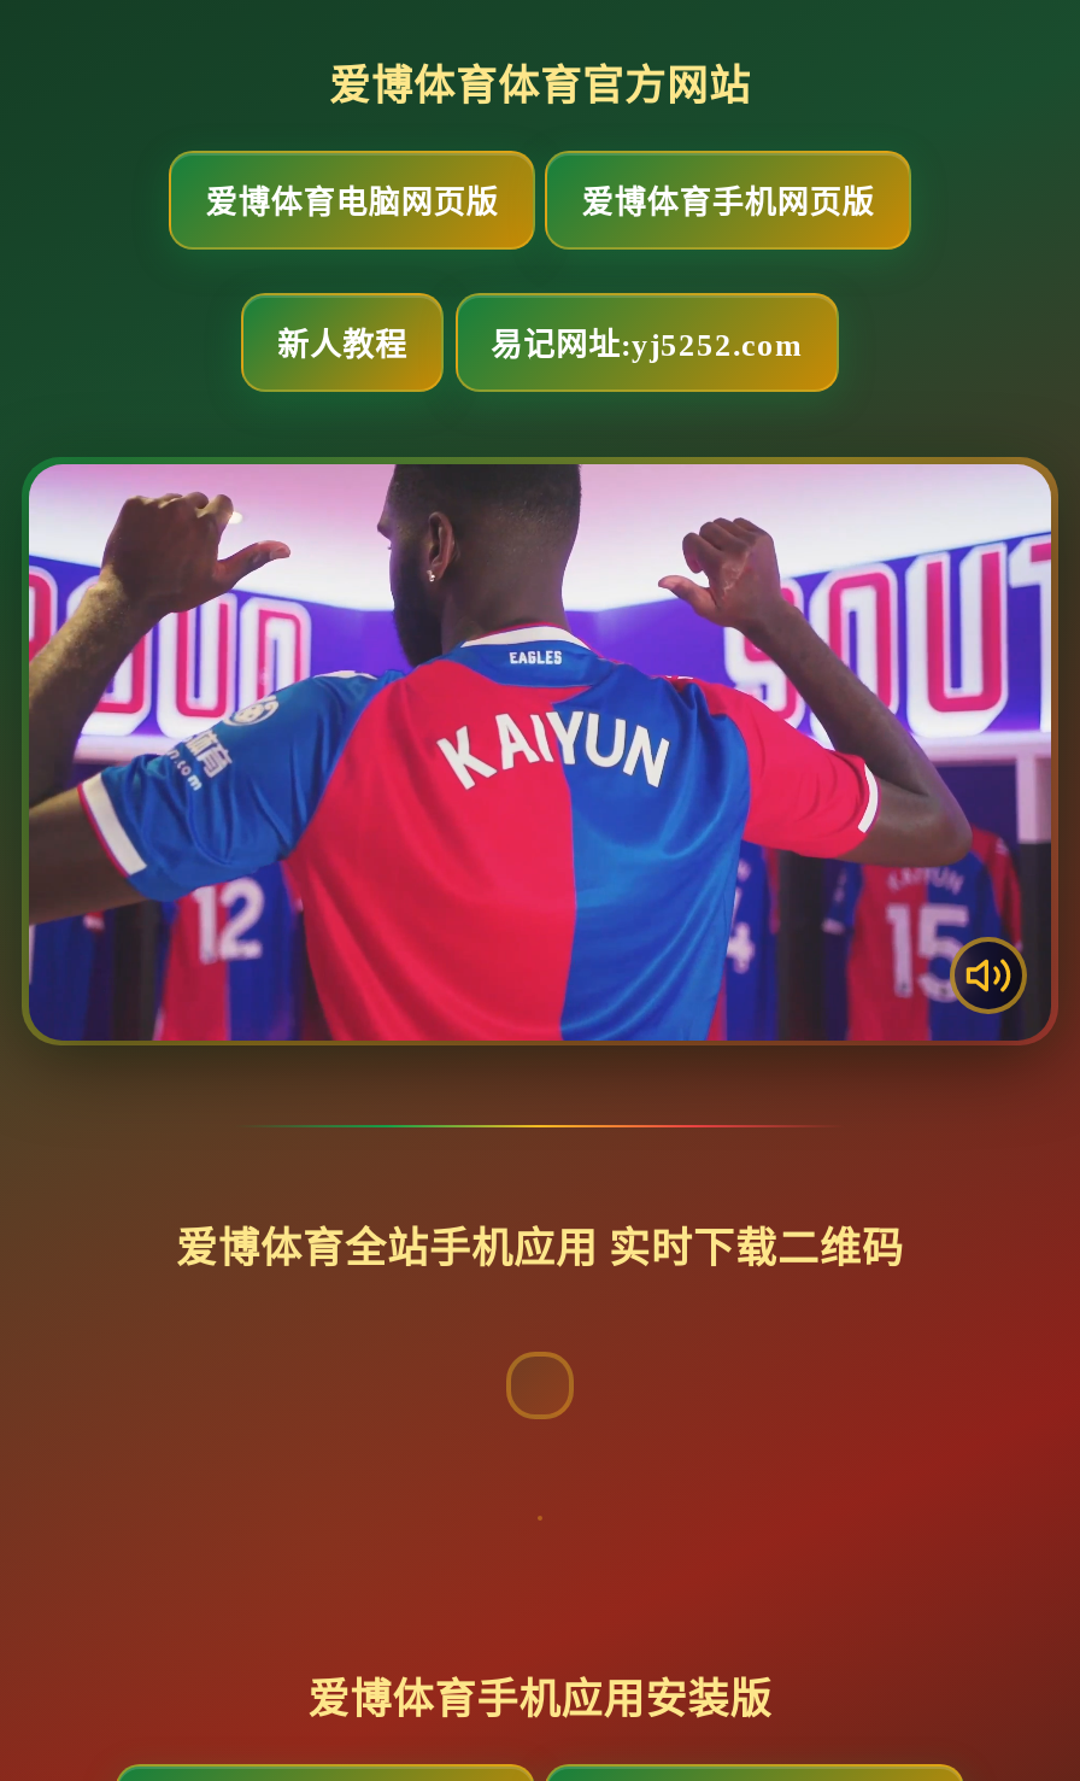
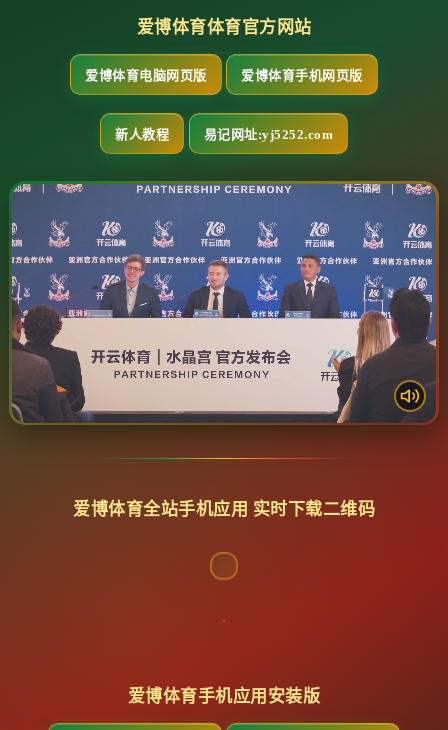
[27,462,1053,1043] [image] -> [11,183,437,424] [image]

